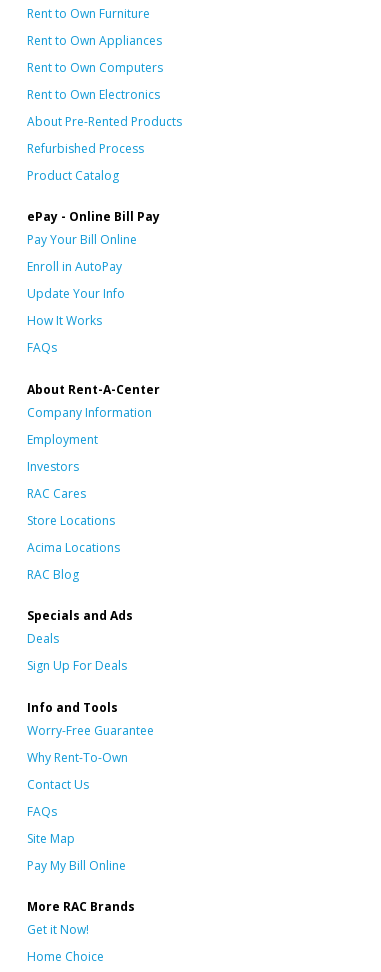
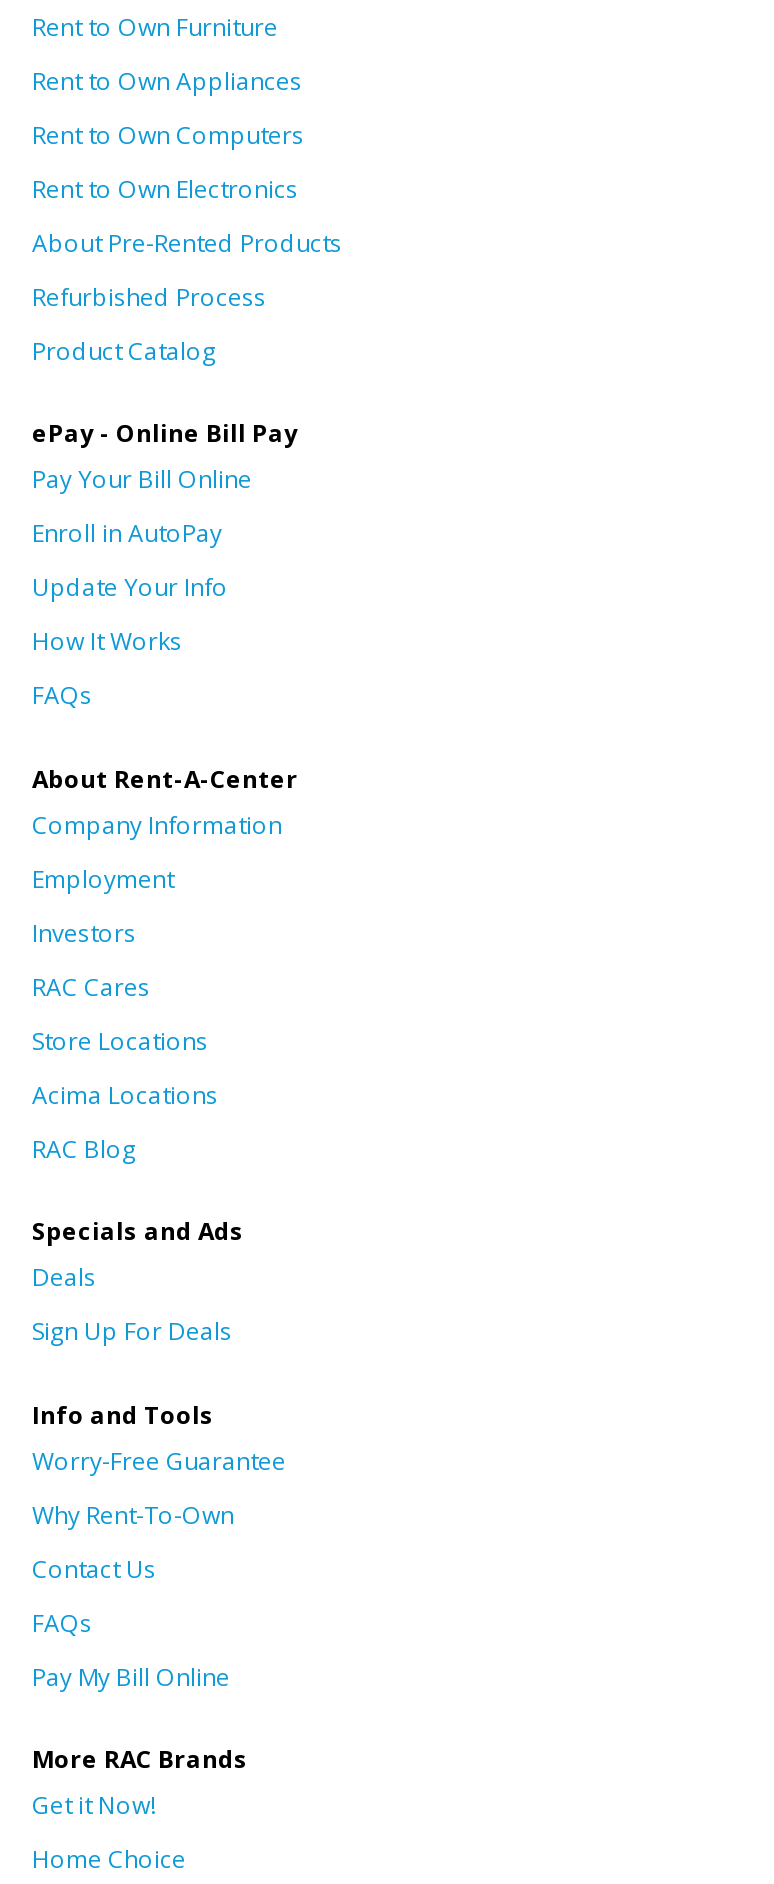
[27,829,75,846] Site Map -> none

